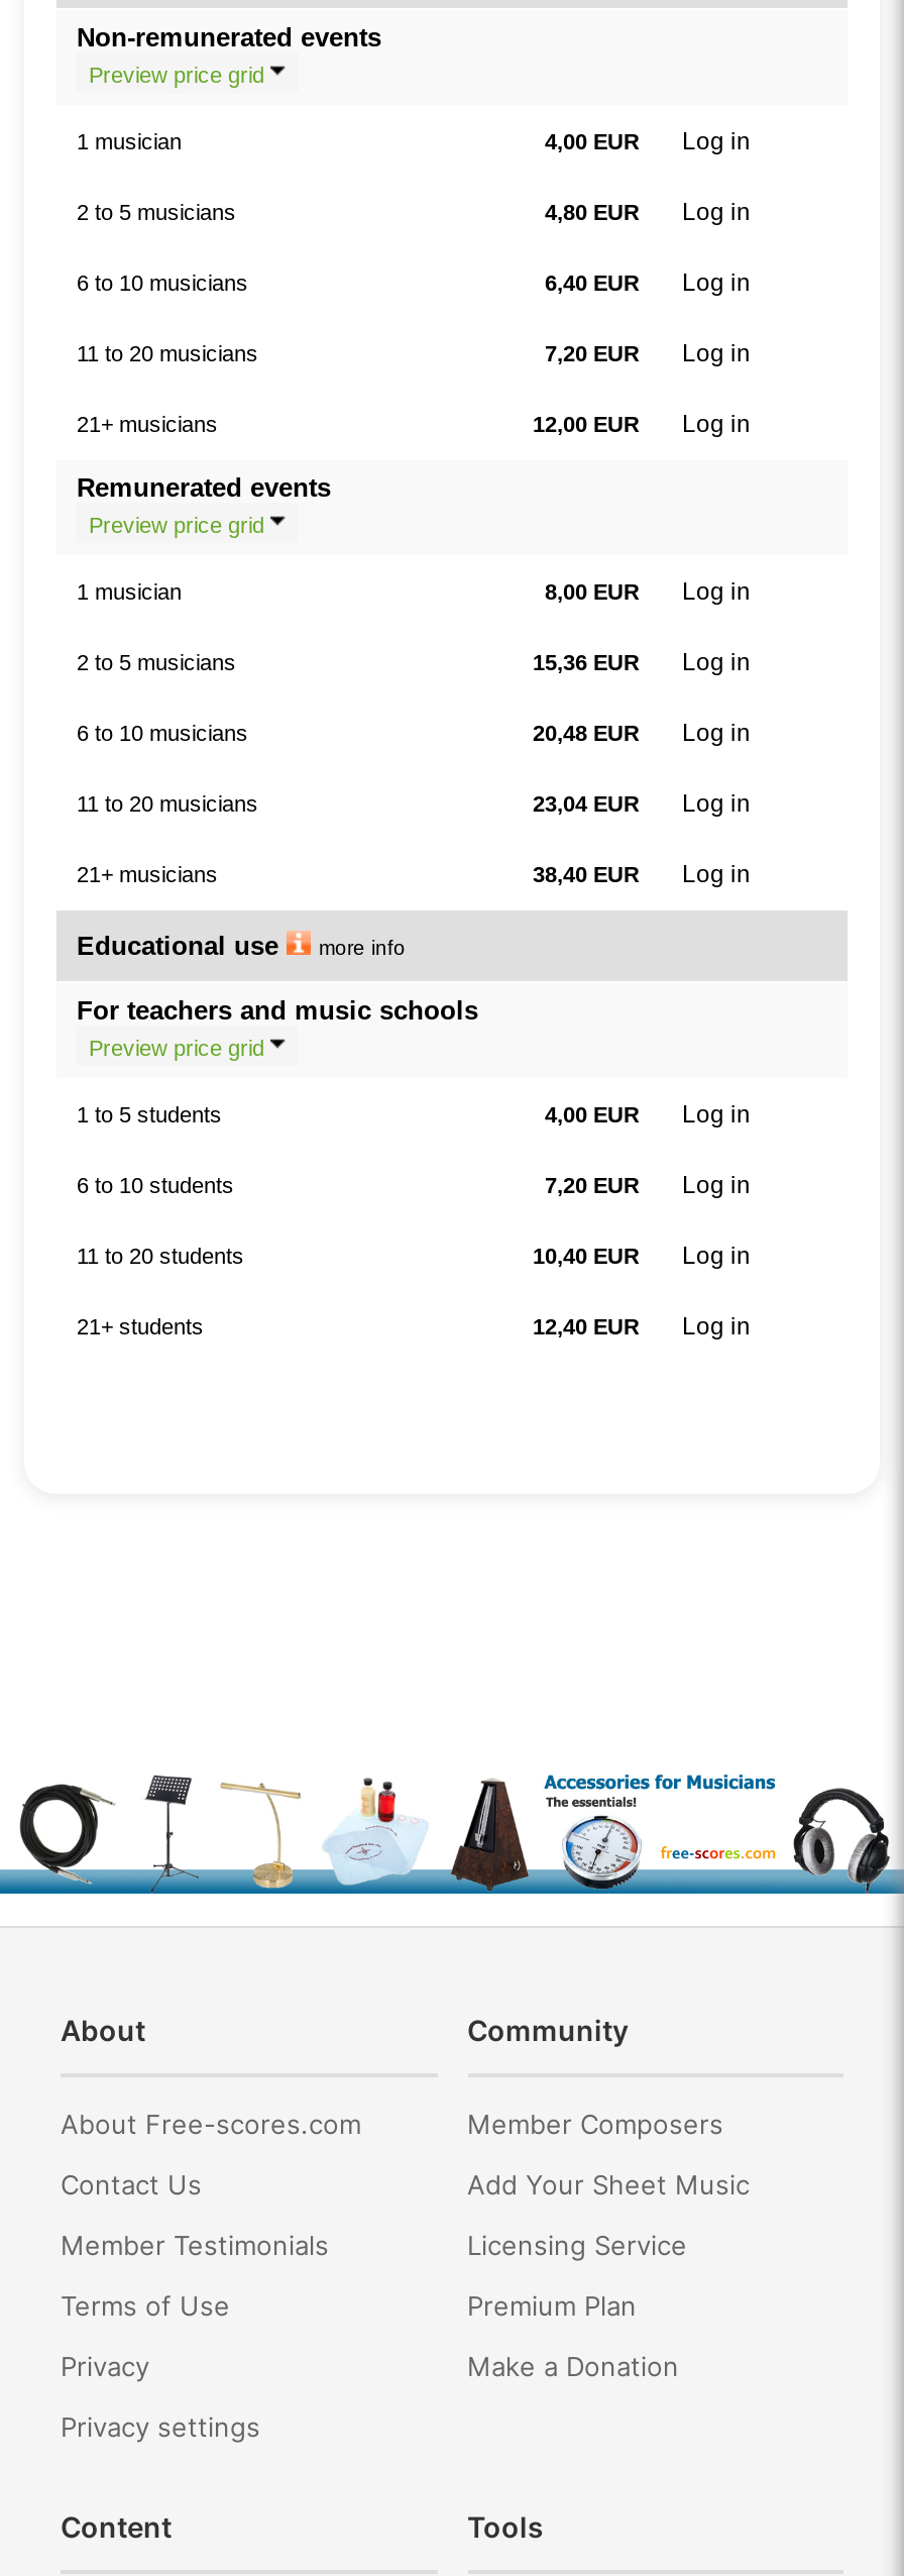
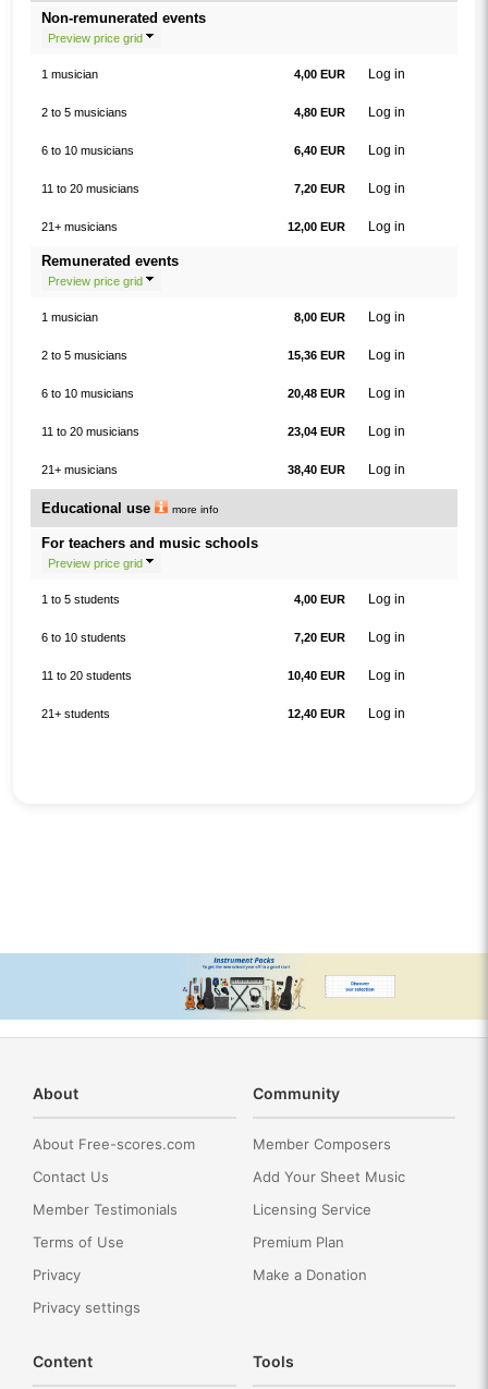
[6,1773,898,1896] [image] -> [3,952,485,1020] [image]

